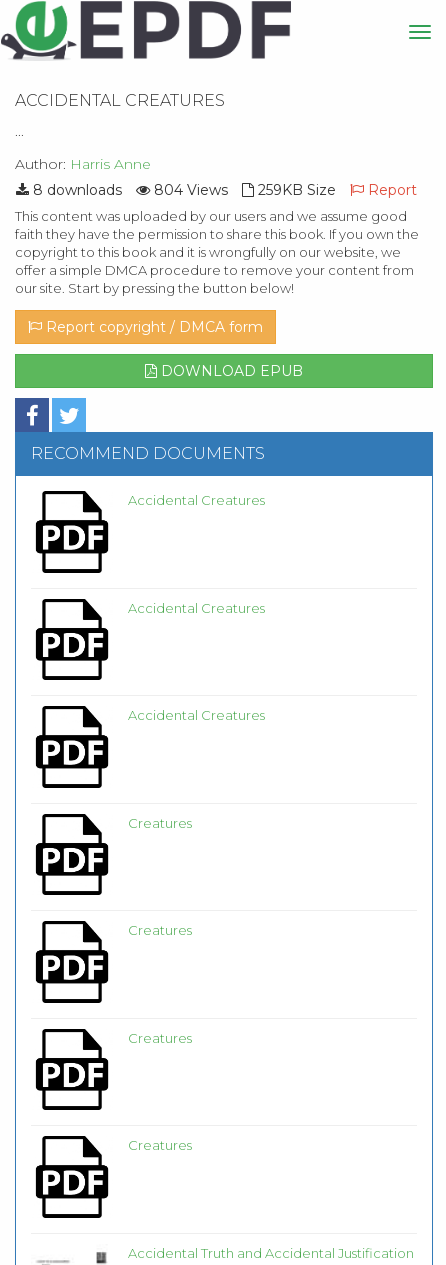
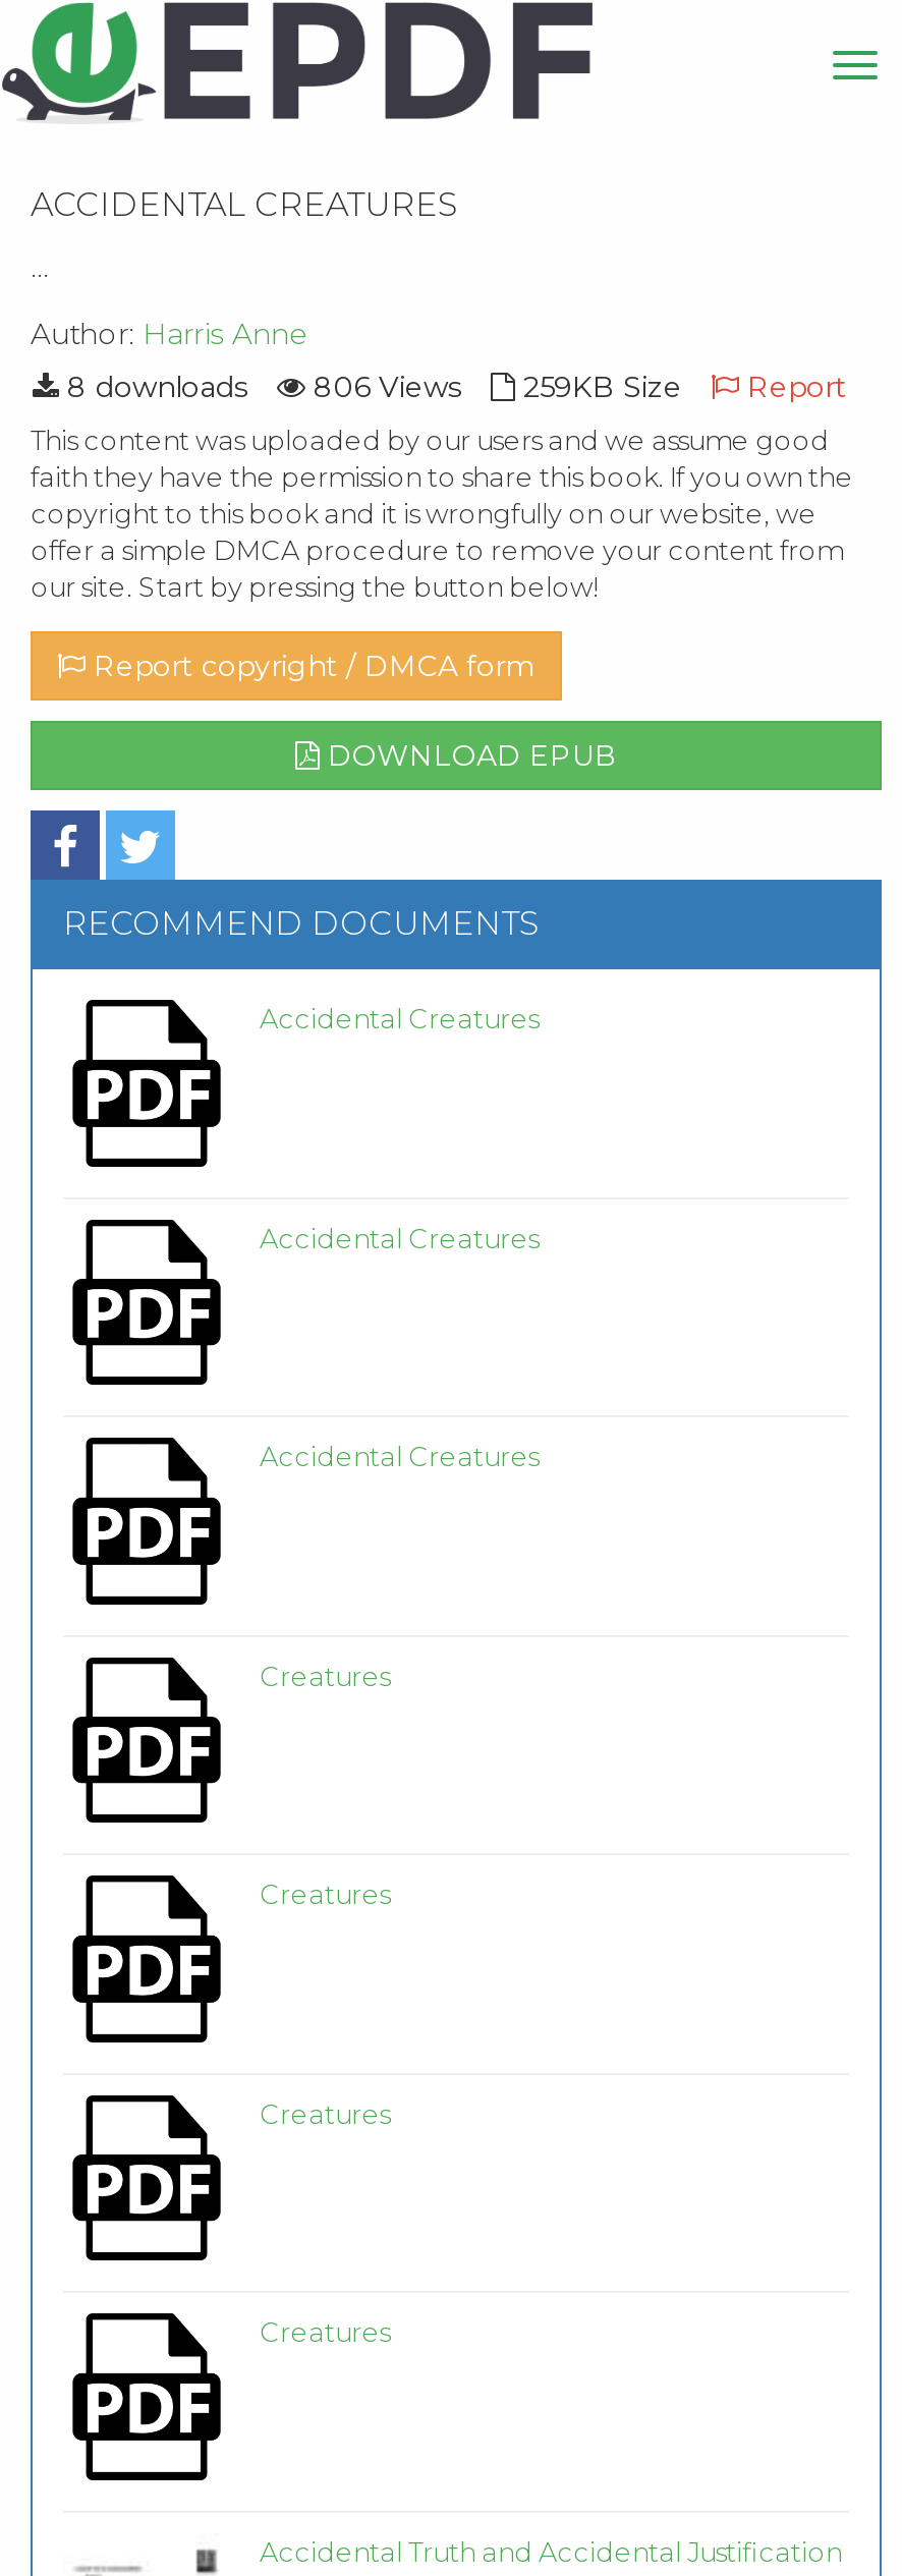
[29,181,417,199] 8 downloads 804 Views 259KB Size Report -> [59,369,847,406] 8 downloads 806 Views 259KB Size Report

